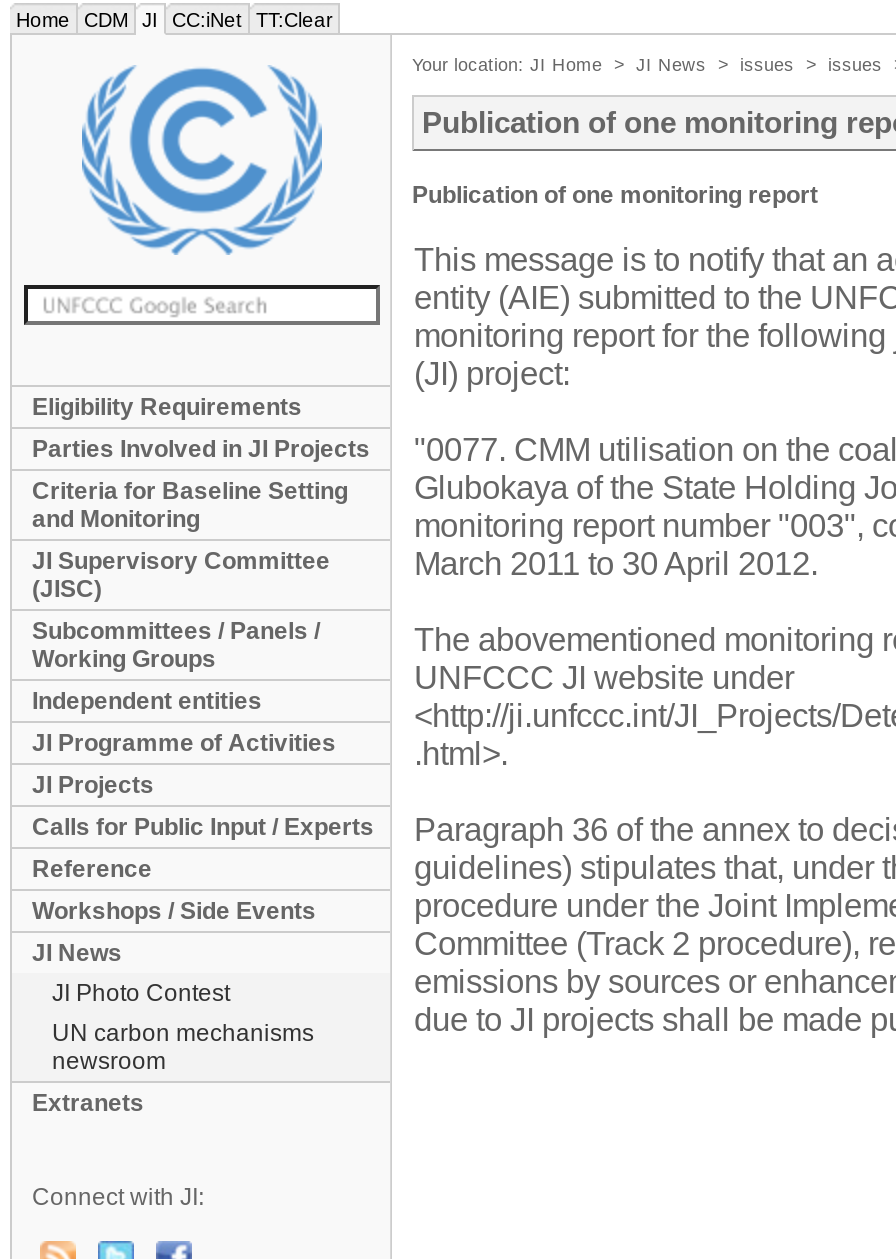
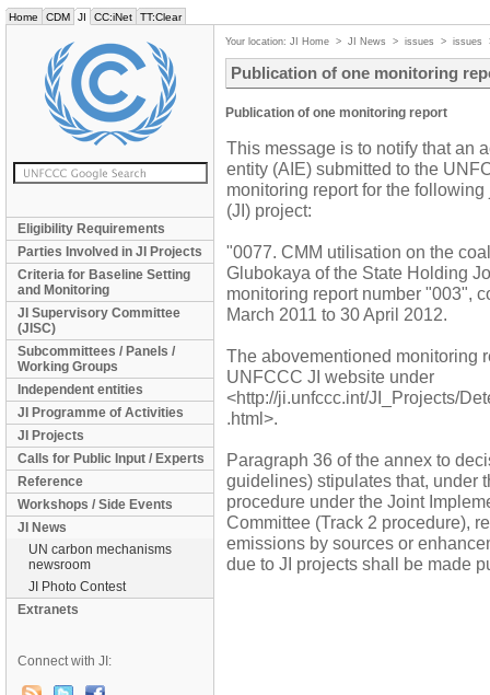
moved [52,979,230,1007] -> [28,579,126,594]: JI Photo Contest
moved [52,1019,314,1075] -> [28,542,172,572]: UN carbon mechanisms | newsroom

